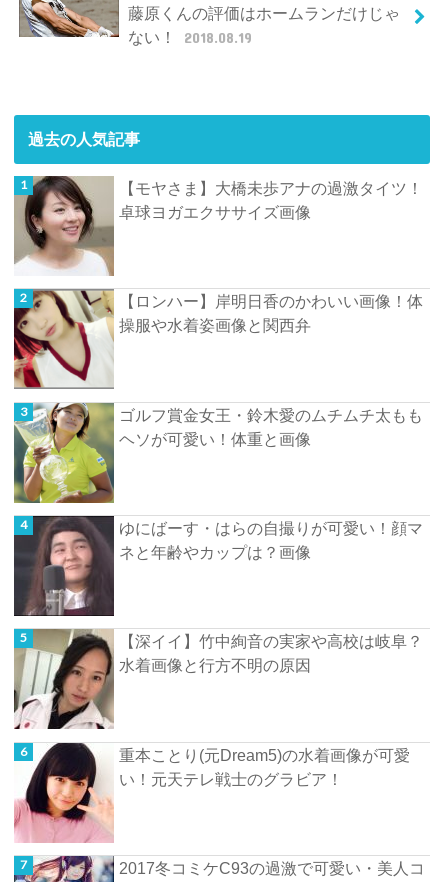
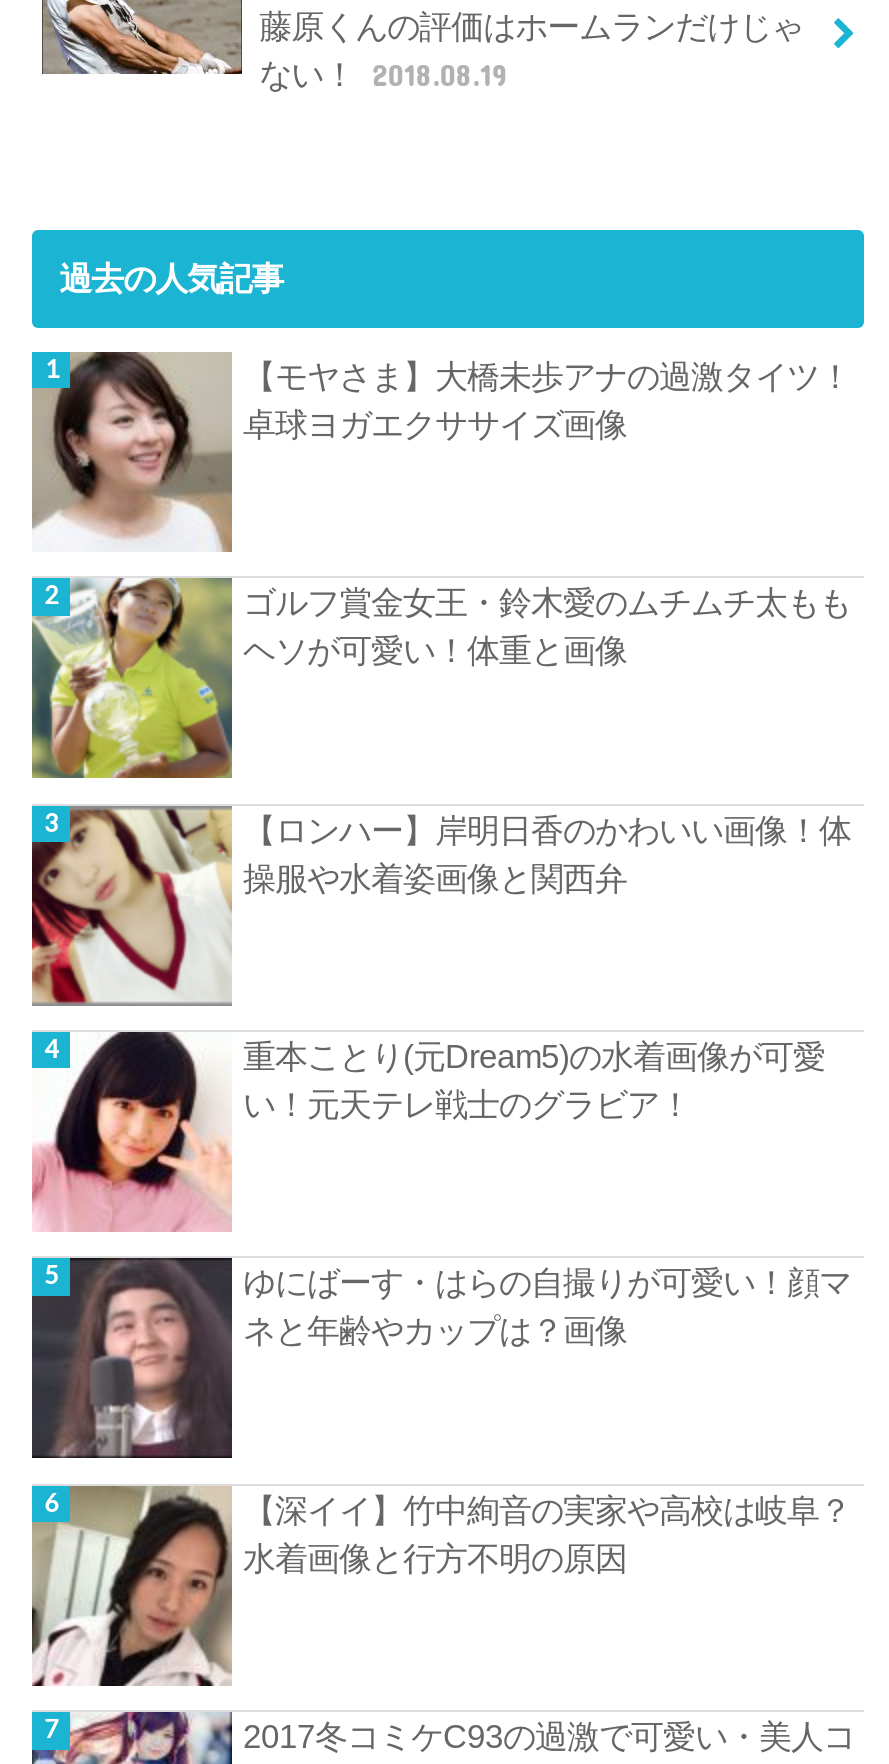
moved [12,290,423,390] -> [28,806,851,1006]: [image] | 【ロンハー】岸明日香のかわいい画像！体 | 操服や水着姿画像と関西弁
moved [13,402,423,504] -> [30,578,851,780]: [image] | ゴルフ賞金女王・鈴木愛のムチムチ太もも | ヘソが可愛い！体重と画像
moved [14,515,423,674] -> [32,1256,851,1576]: [image] | ゆにばーす・はらの自撮りが可愛い！顔マ | ネと年齢やカップは？画像 | 【深イイ】竹中絢音の実家や高校は岐阜？ | 水着画像と行方不明の原因
moved [13,629,116,732] -> [30,1484,236,1690]: [image]
moved [13,742,410,843] -> [30,1030,825,1232]: [image] | 重本ことり(元Dream5)の水着画像が可愛 | い！元天テレ戦士のグラビア！

